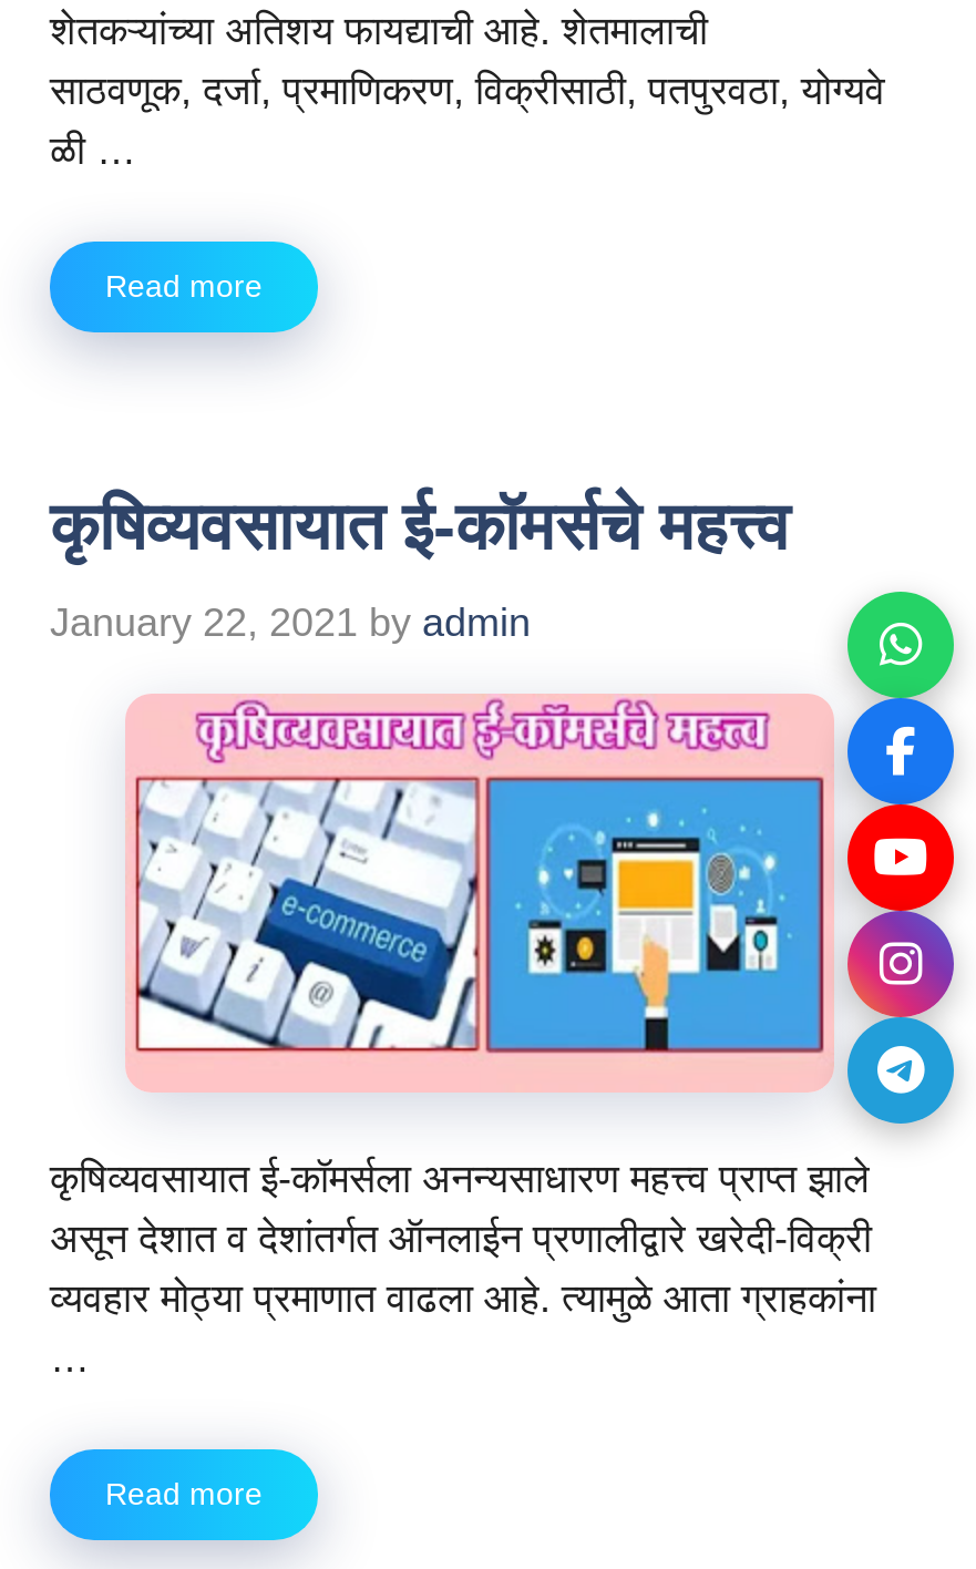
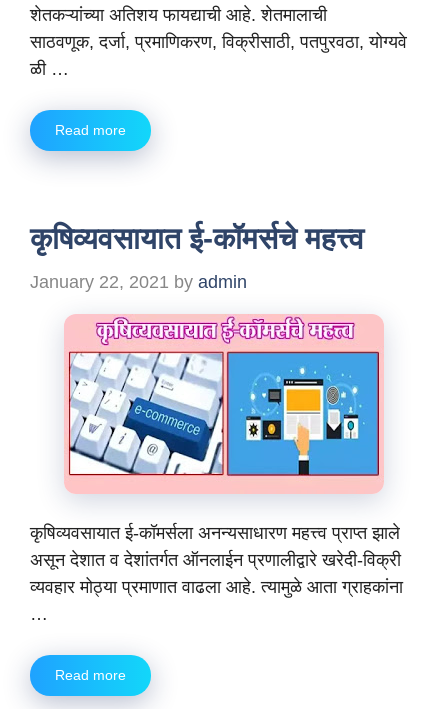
[843,589,958,1135] [image] -> none

